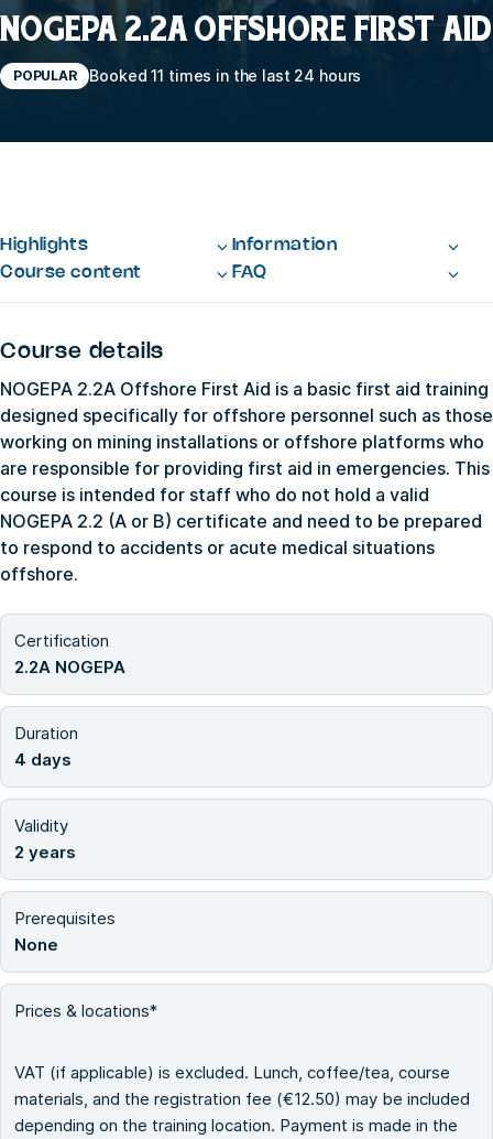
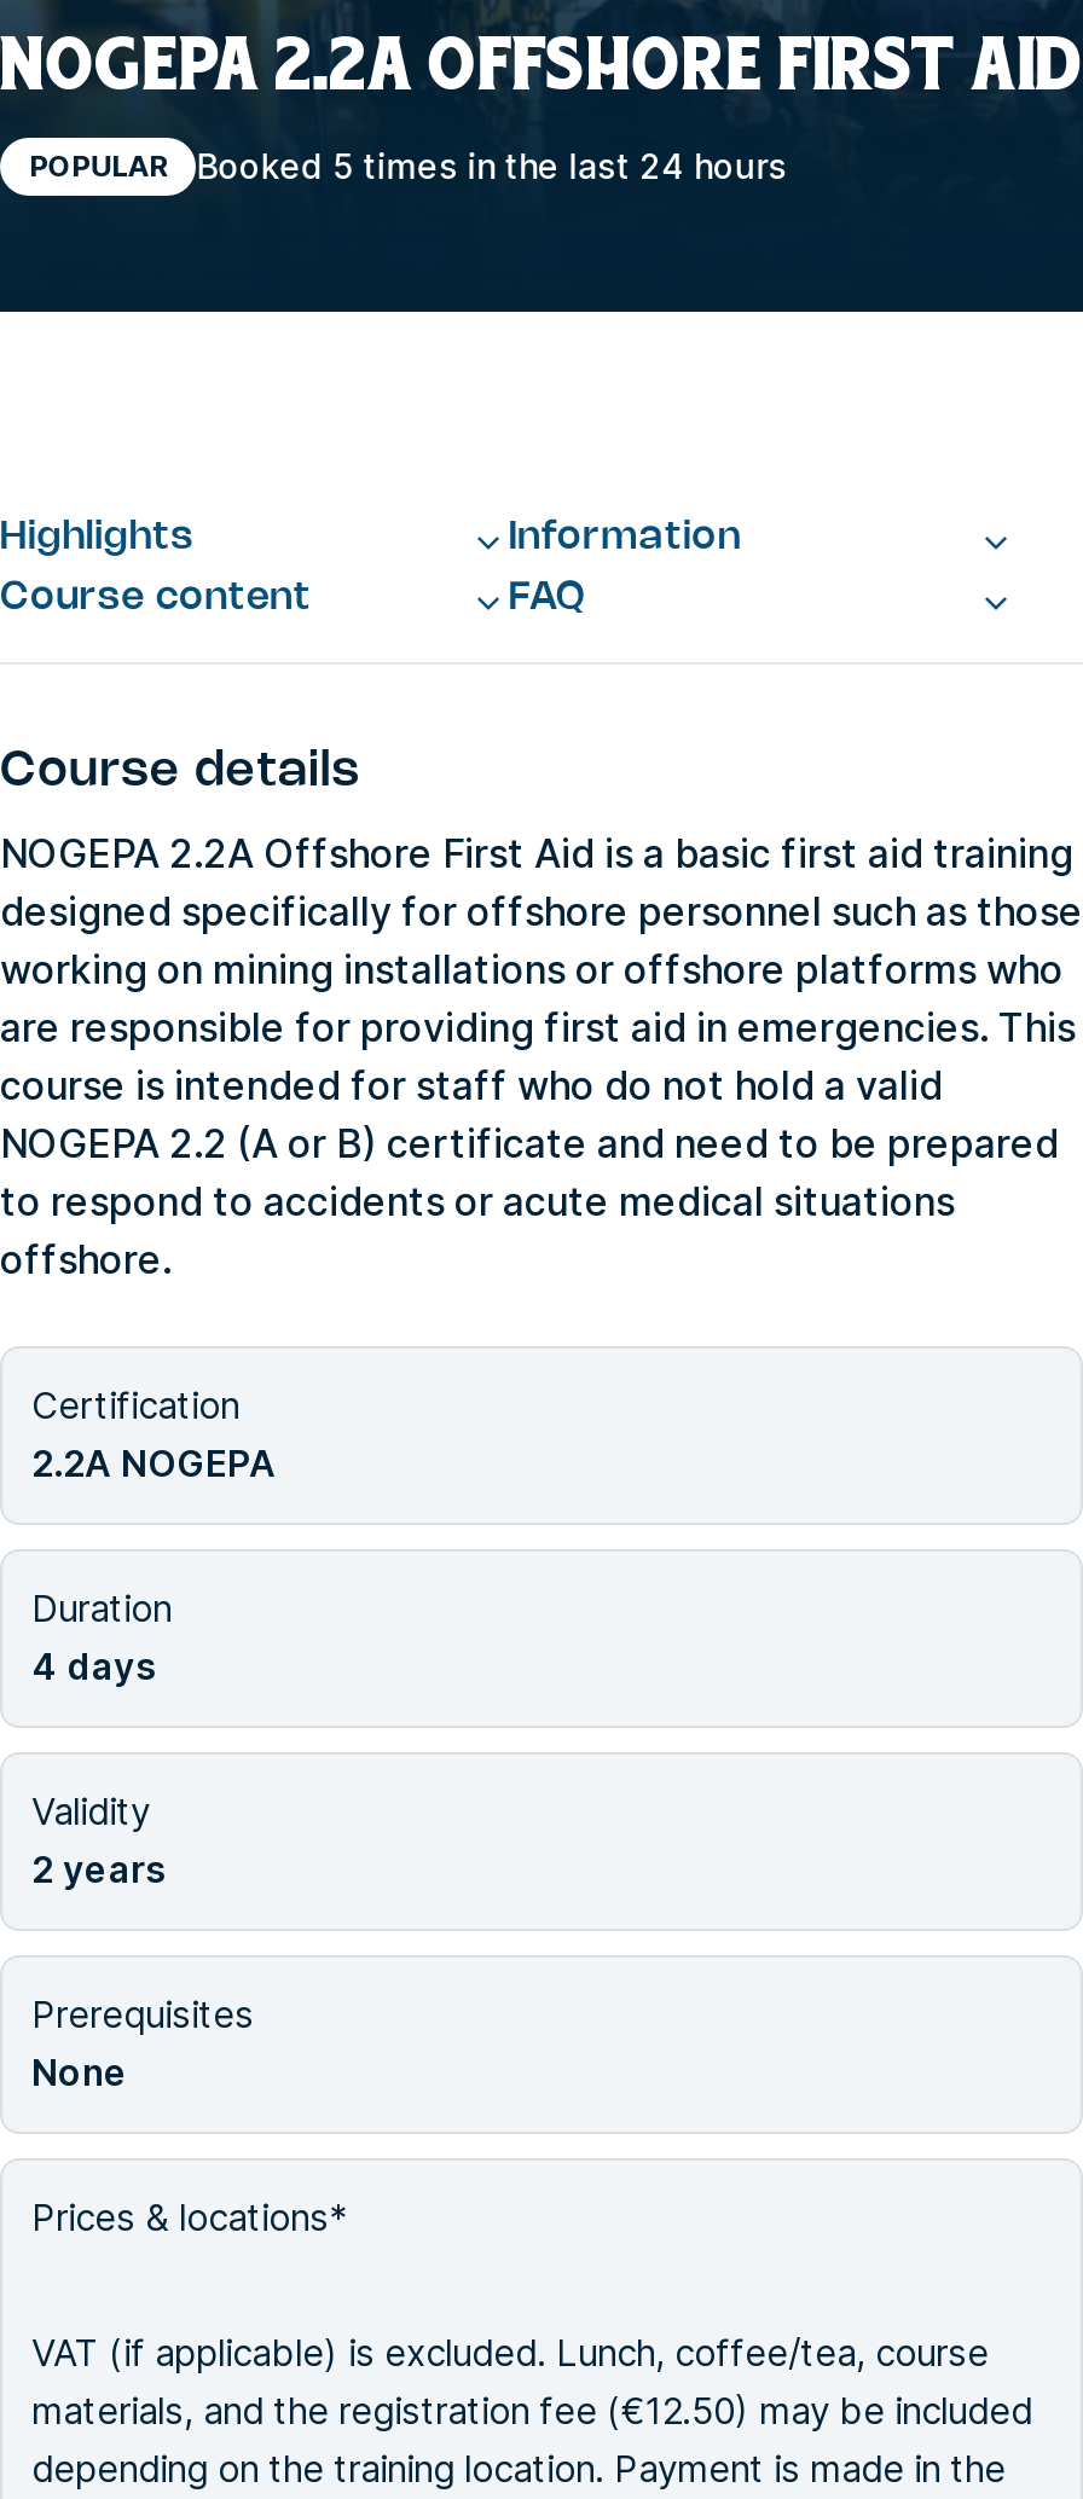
[89,67,361,85] Booked 11 times in the last 24 hours -> [197,146,787,187] Booked 5 times in the last 24 hours

